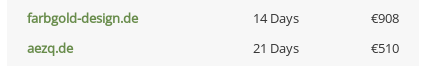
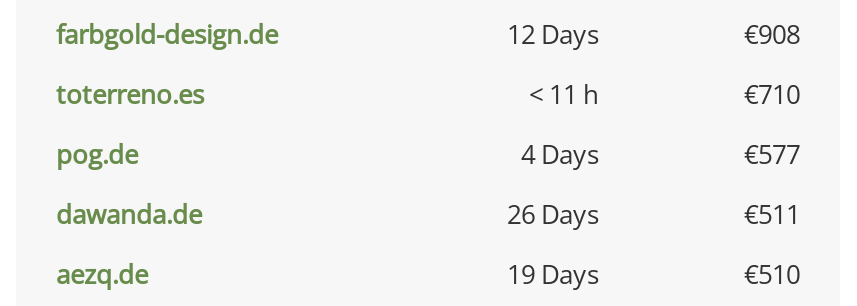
[252,9,298,27] 14 Days -> [507,16,599,52] 12 Days
none -> [56,76,800,232] toterreno.es | < 11 h | €710 | pog.de | 4 Days | €577 | dawanda.de | 26 Days | €511
[252,39,298,57] 21 Days -> [507,256,599,292] 19 Days

